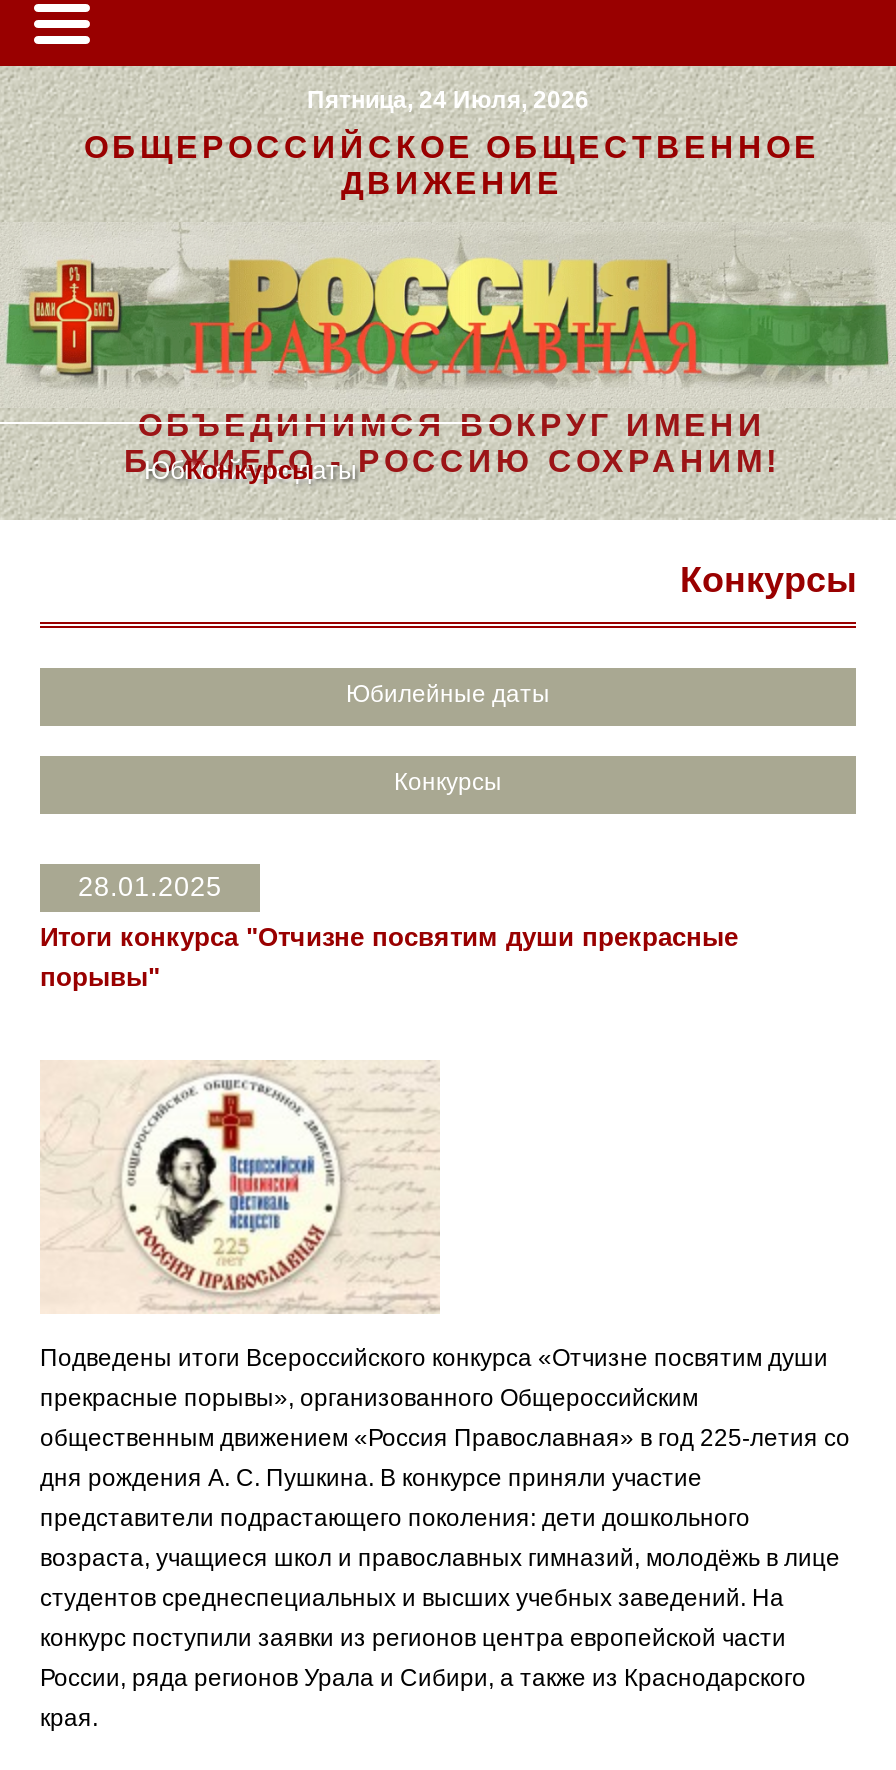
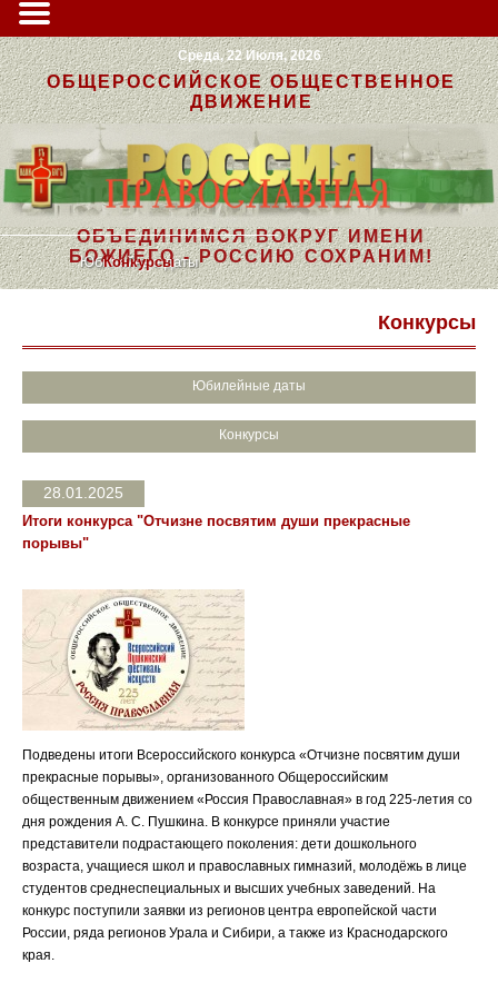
[307,86,589,114] Пятница, 24 Июля, 2026 -> [177,48,321,63] Среда, 22 Июля, 2026

